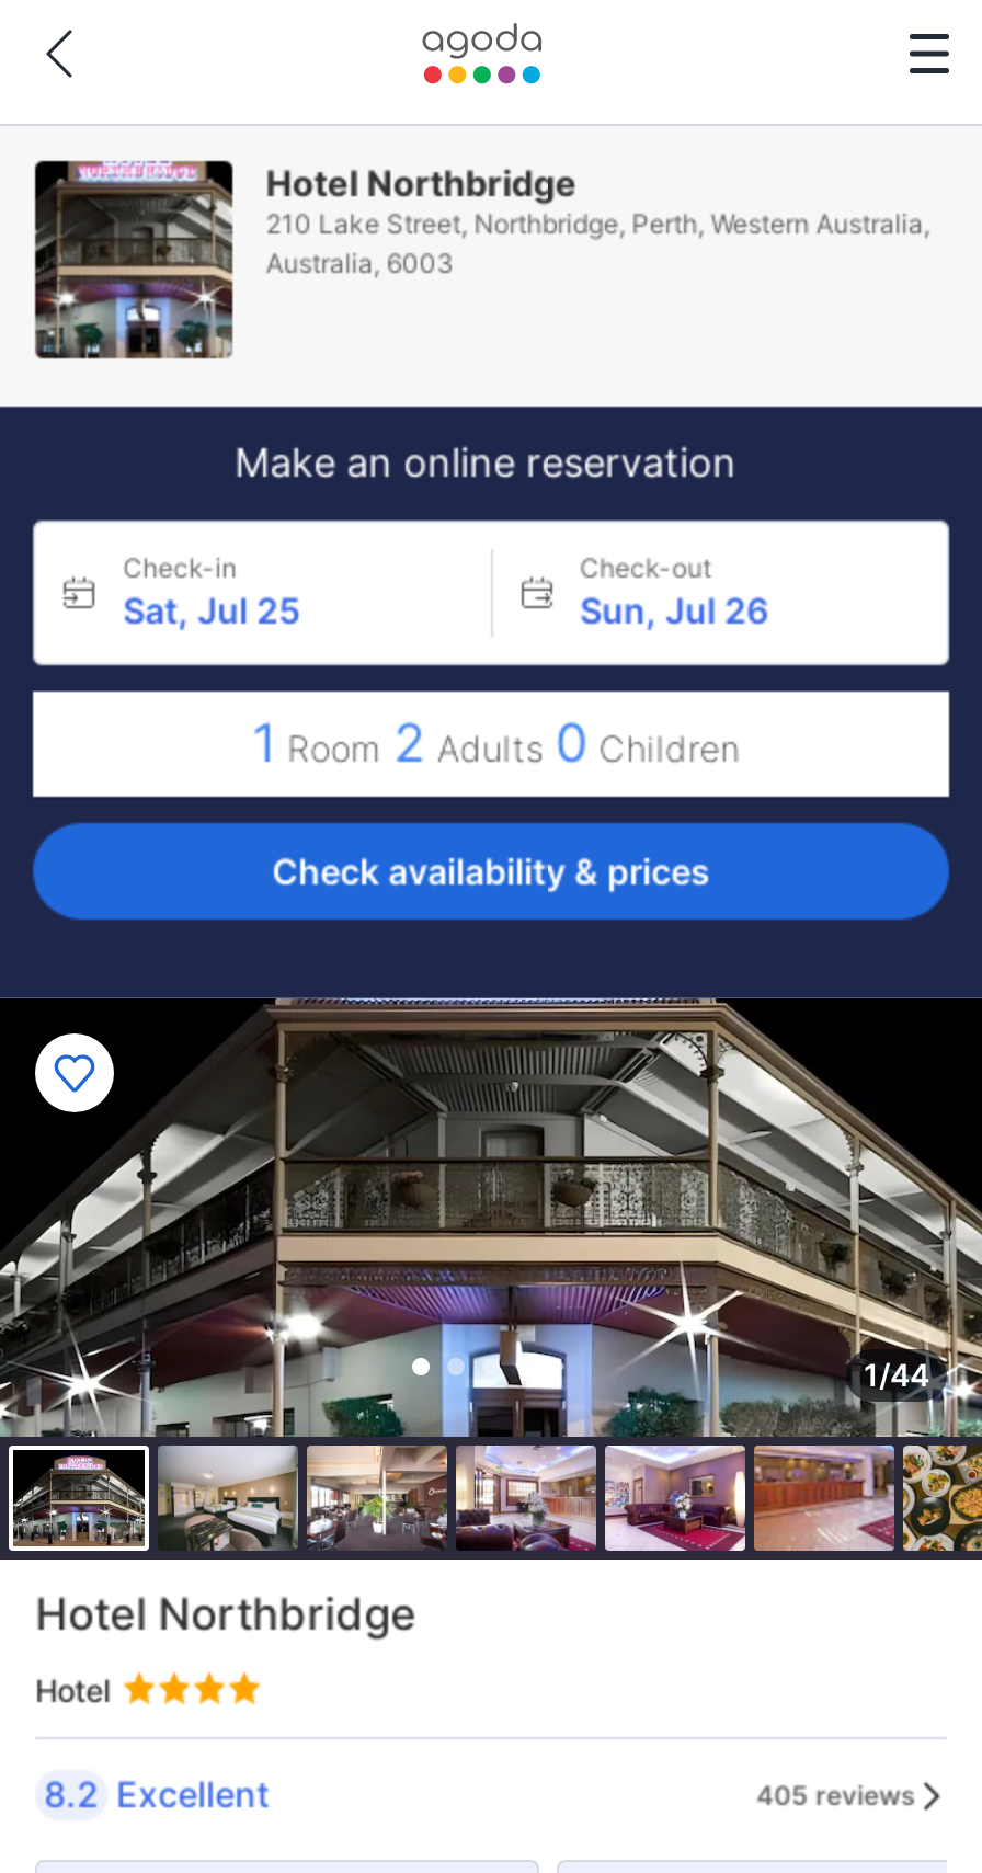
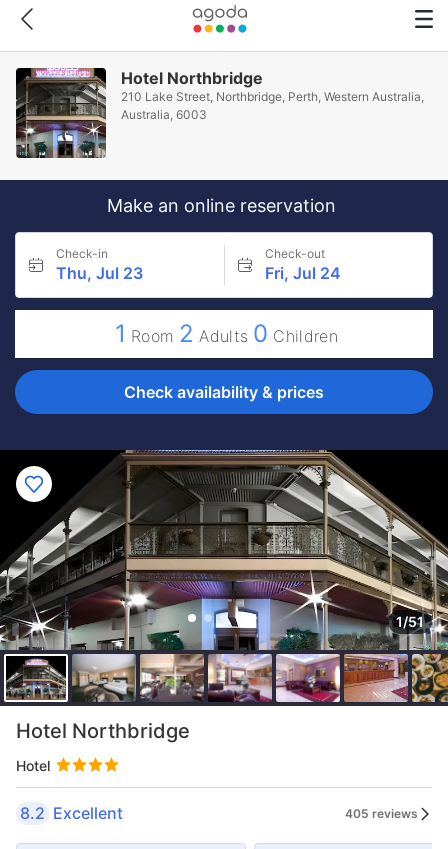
[123,589,300,632] Sat, Jul 25 -> [56,263,143,283] Thu, Jul 23
[580,589,768,632] Sun, Jul 26 -> [264,263,340,283] Fri, Jul 24
[864,1356,929,1393] 1/44 -> [396,613,424,630] 1/51

